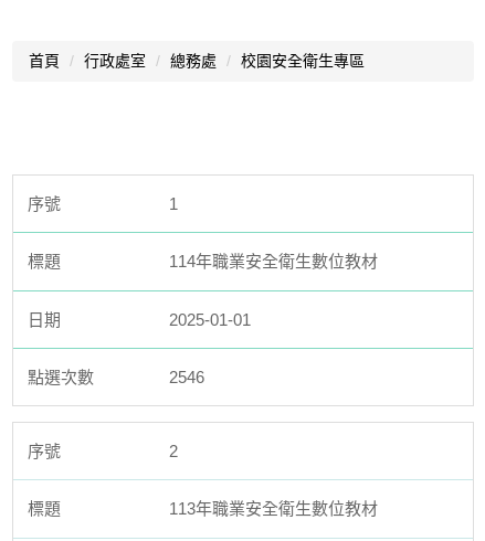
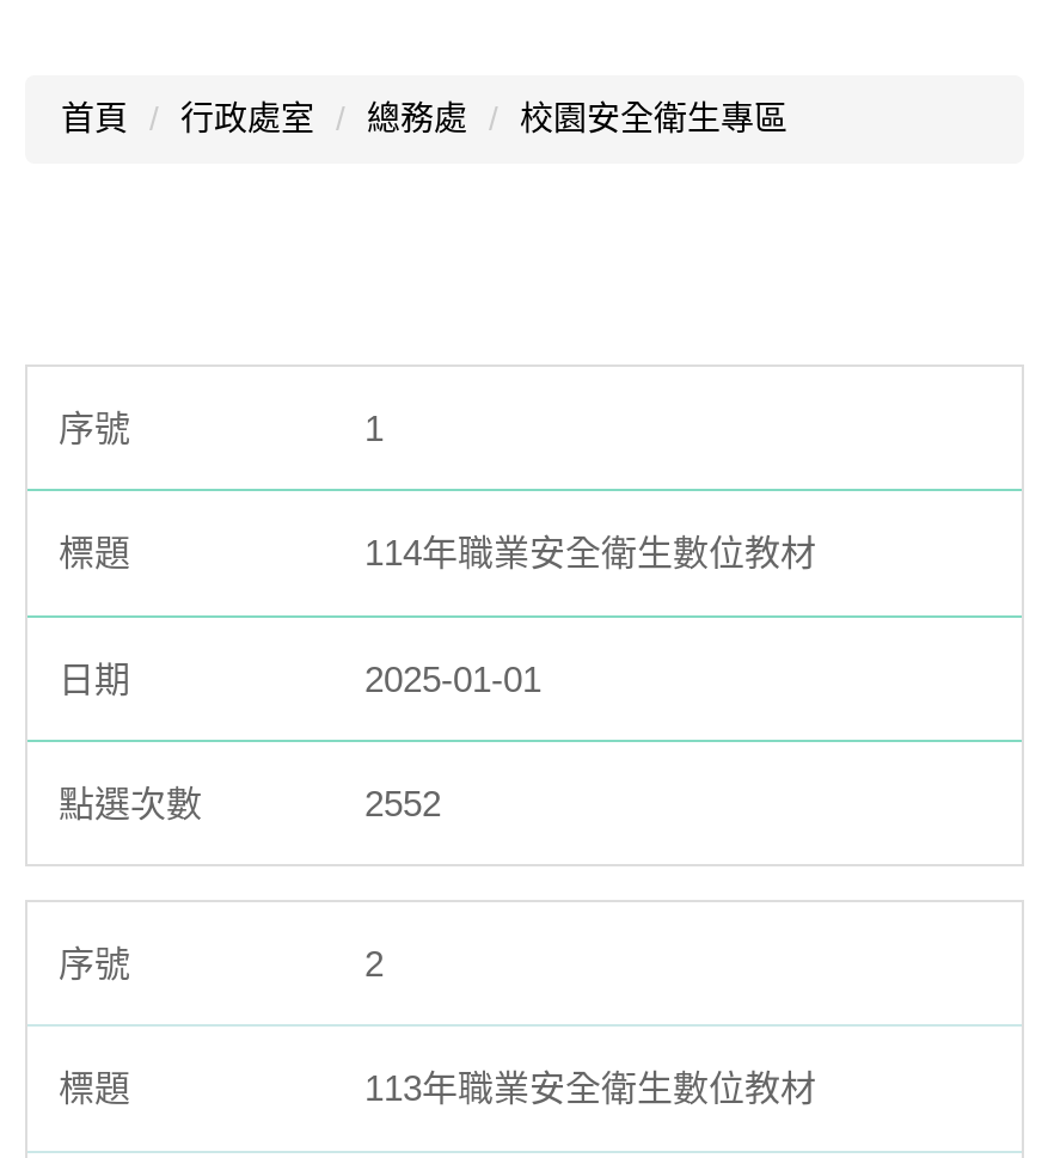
[169,368,204,387] 2546 -> [364,783,441,824] 2552

